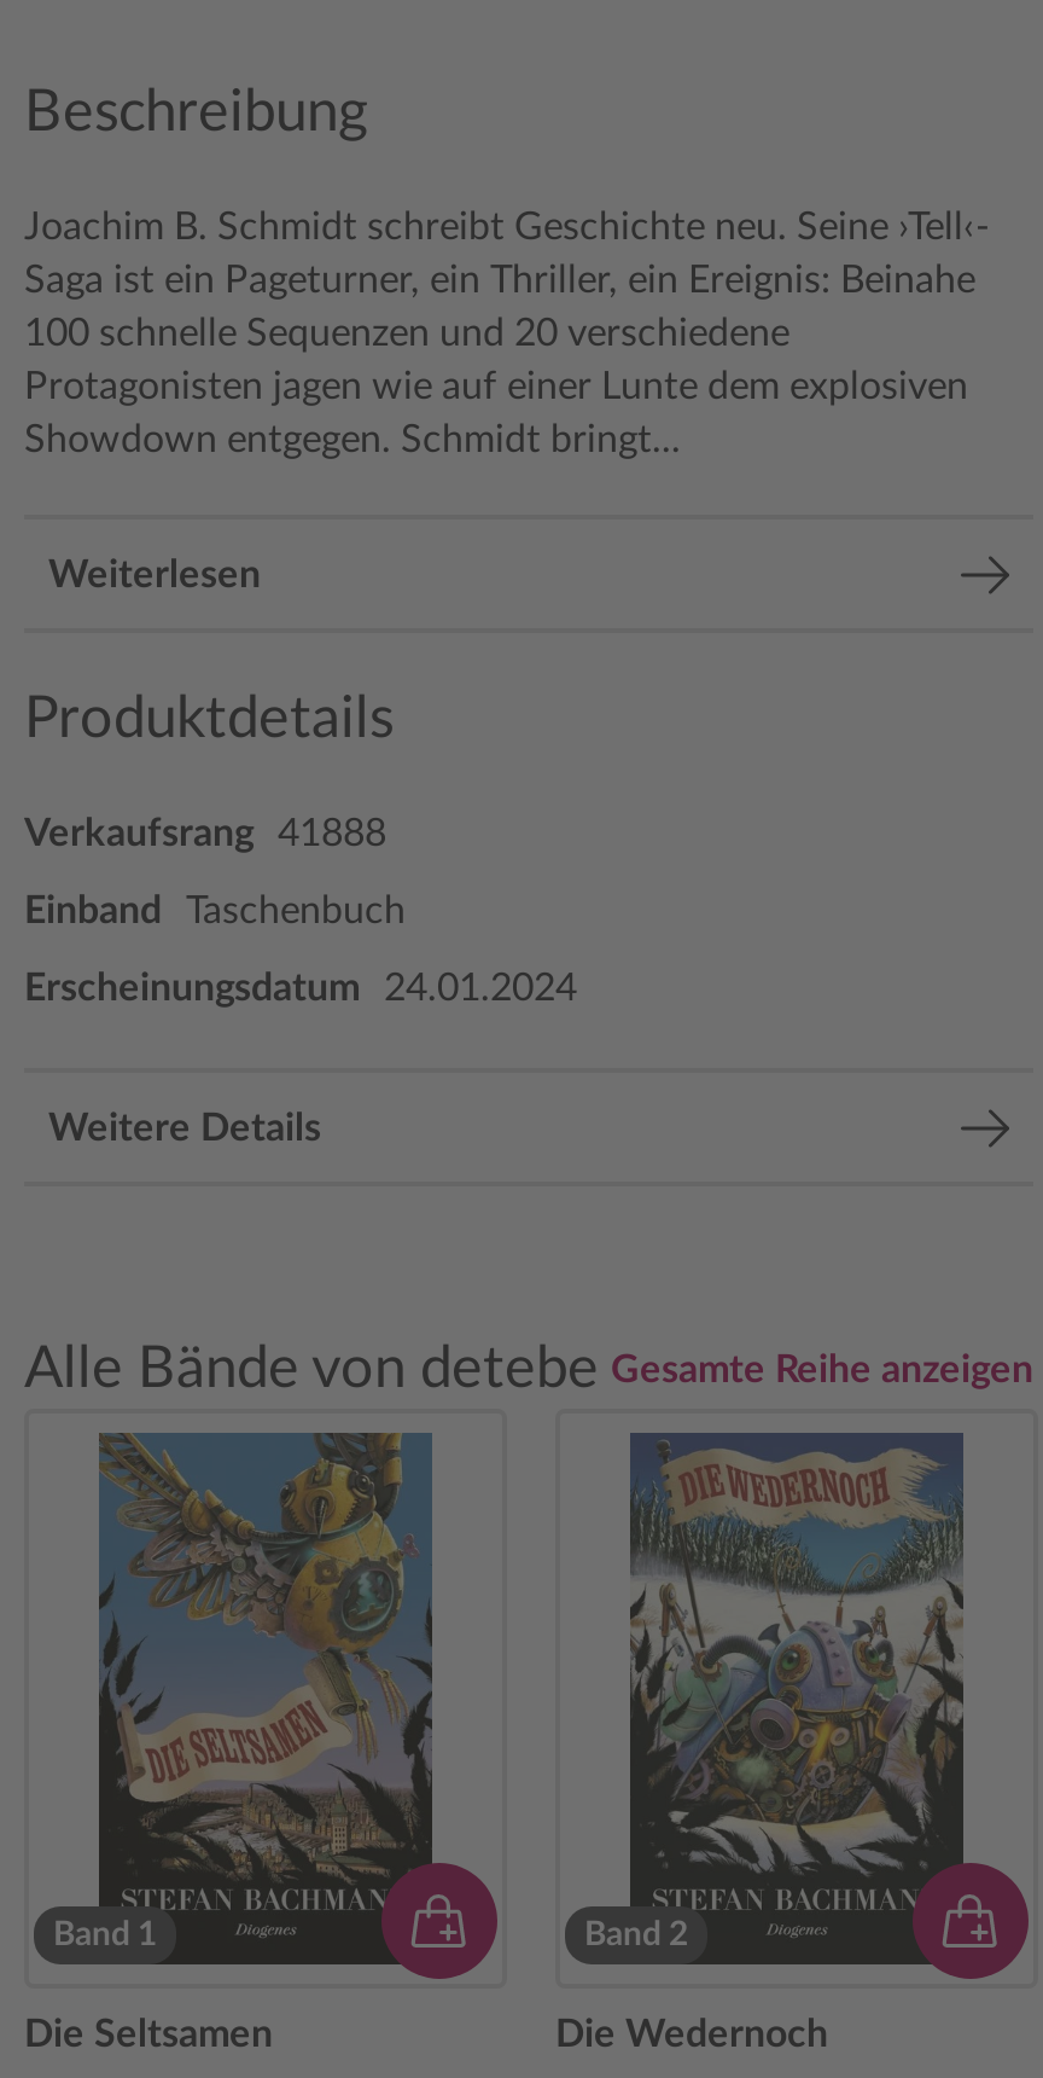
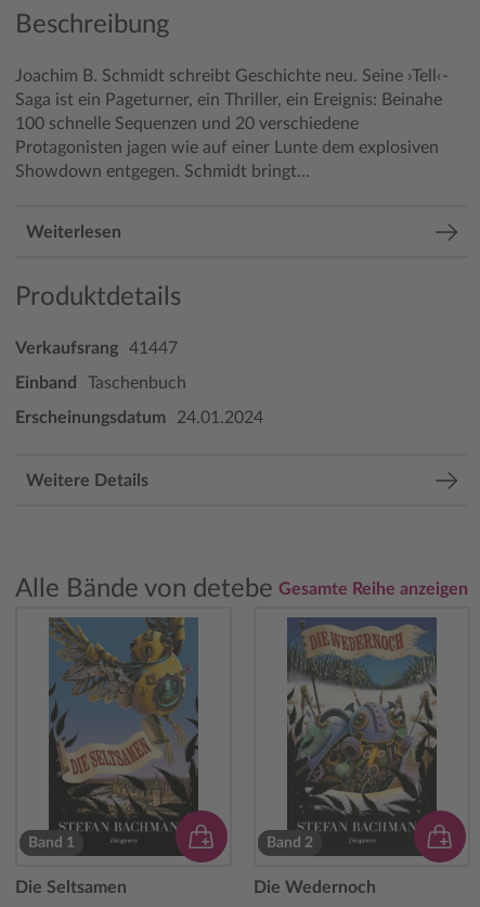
[24,814,386,853] Verkaufsrang 41888 -> [15,340,178,357] Verkaufsrang 41447

